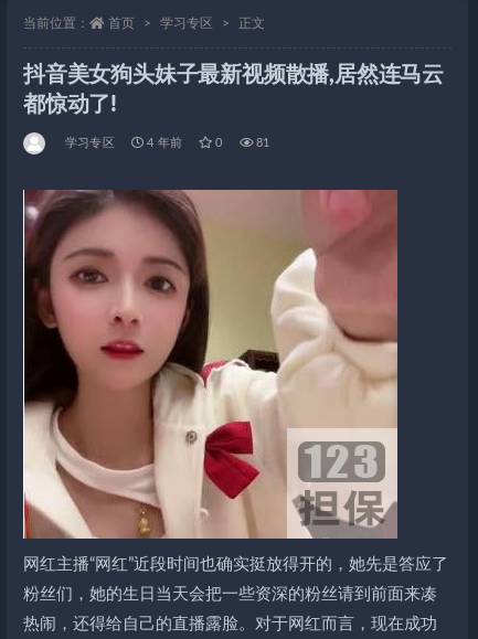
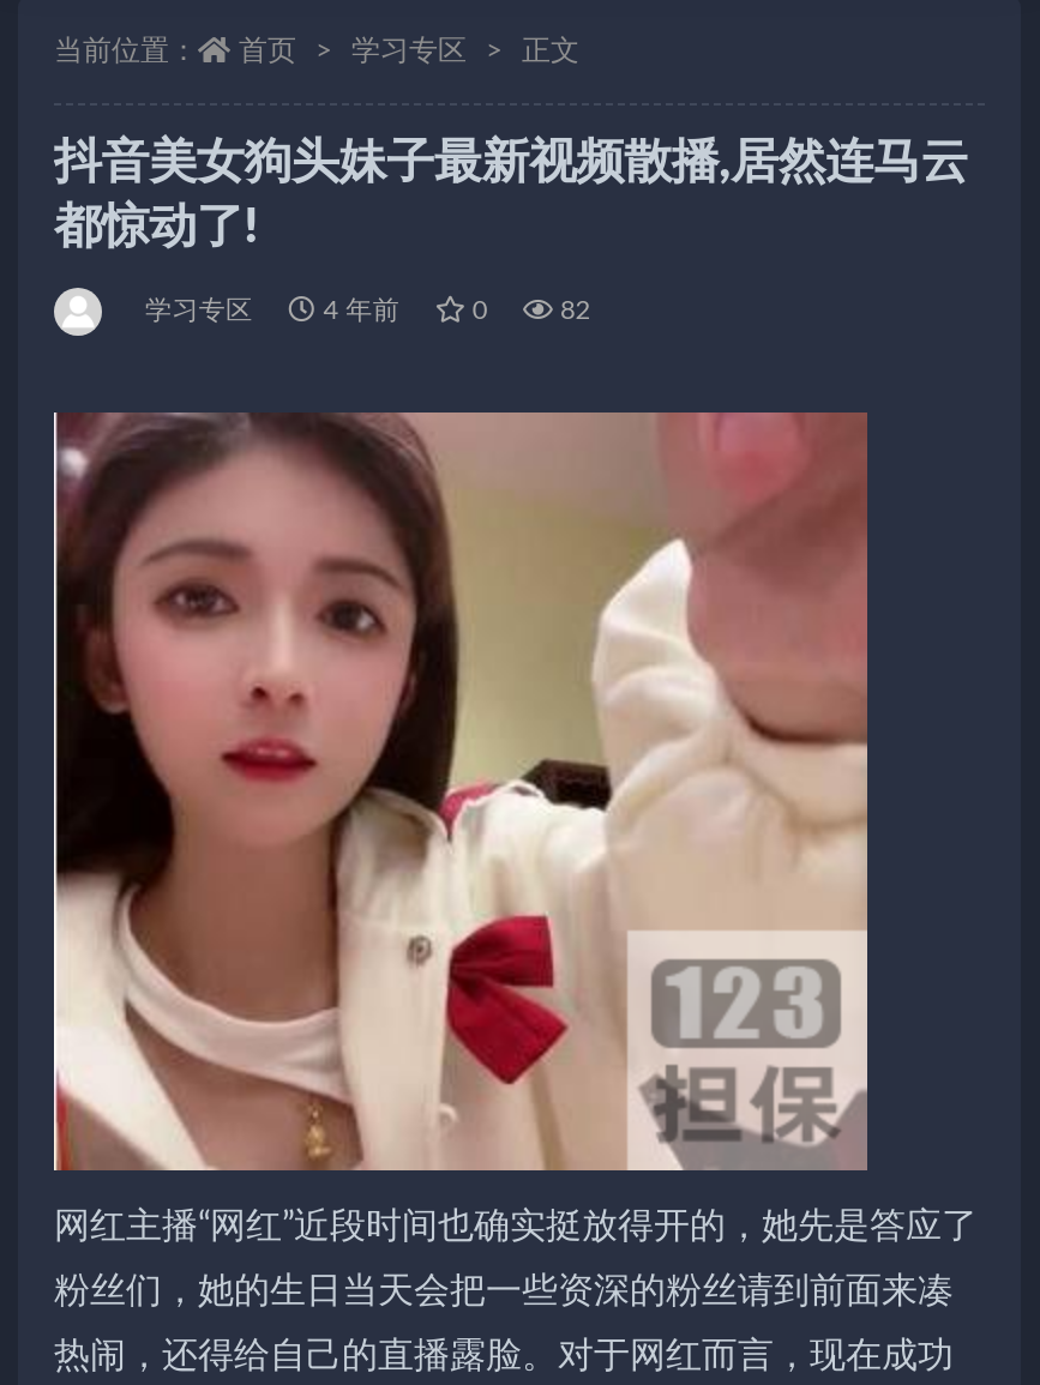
[253,137,270,149] 81 -> [553,297,590,324] 82

